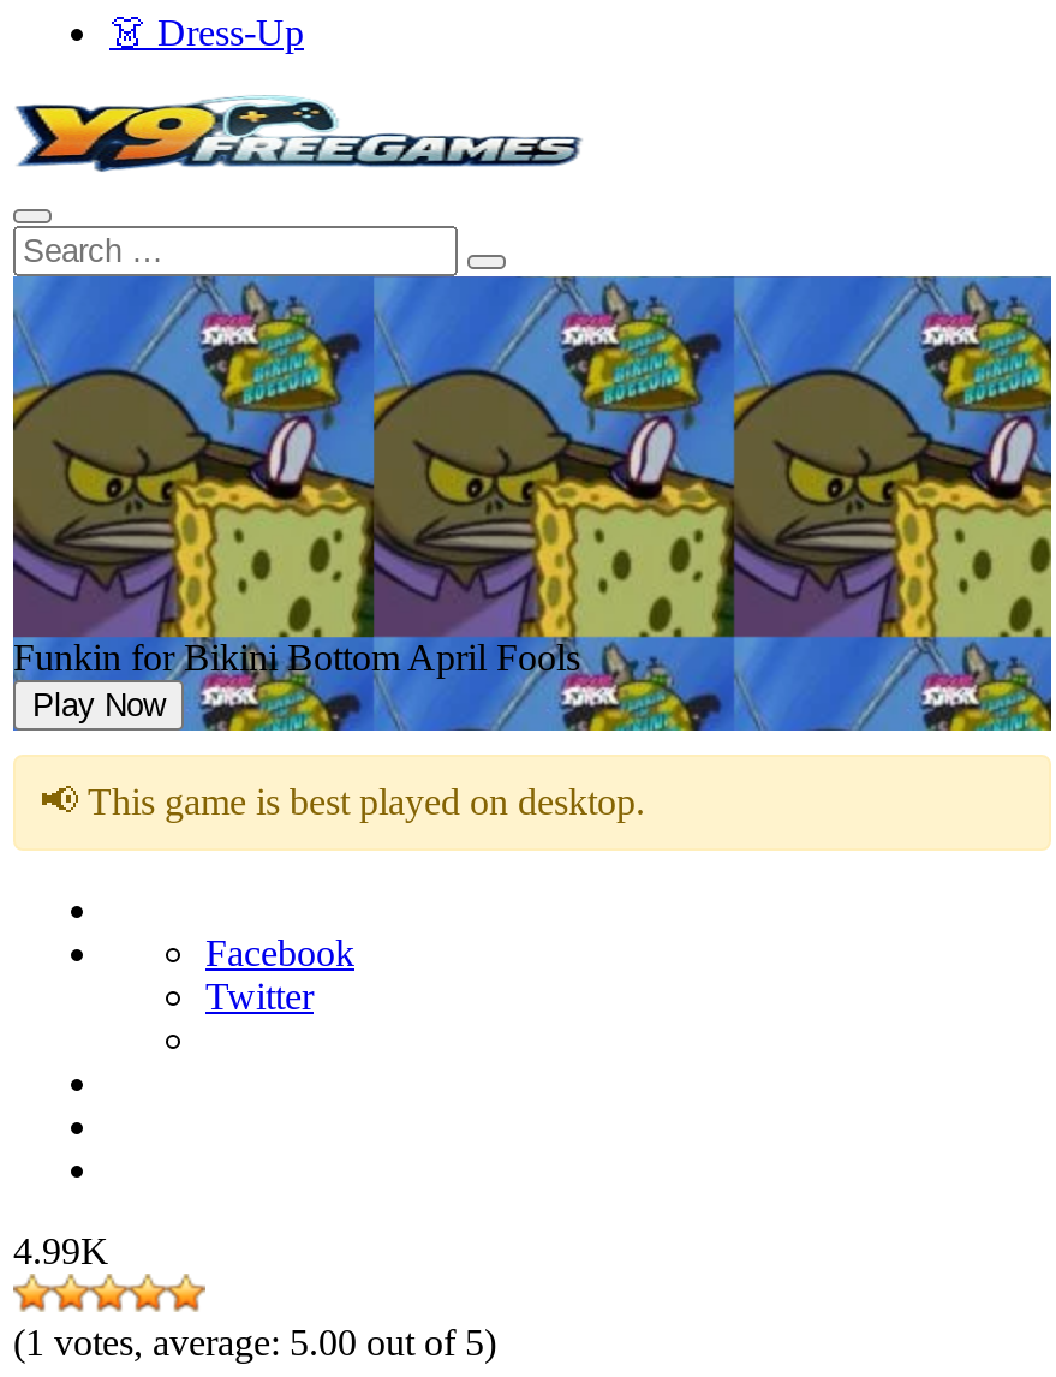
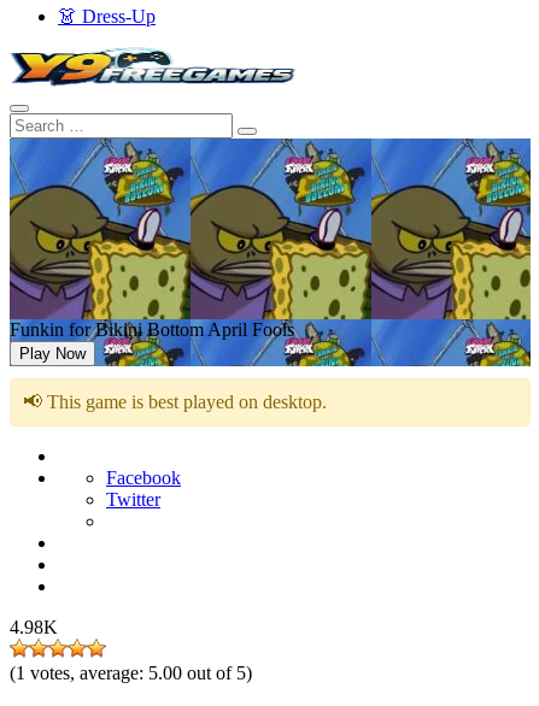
[13,1230,109,1271] 4.99K -> [10,617,58,637] 4.98K

